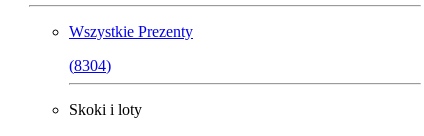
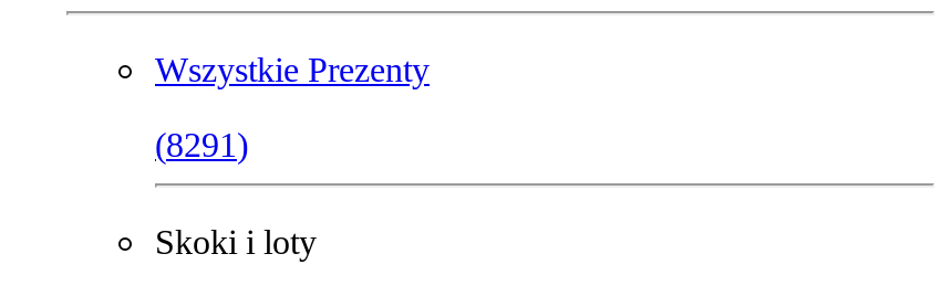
[69,57,111,74] (8304) -> [155,126,248,163] (8291)

